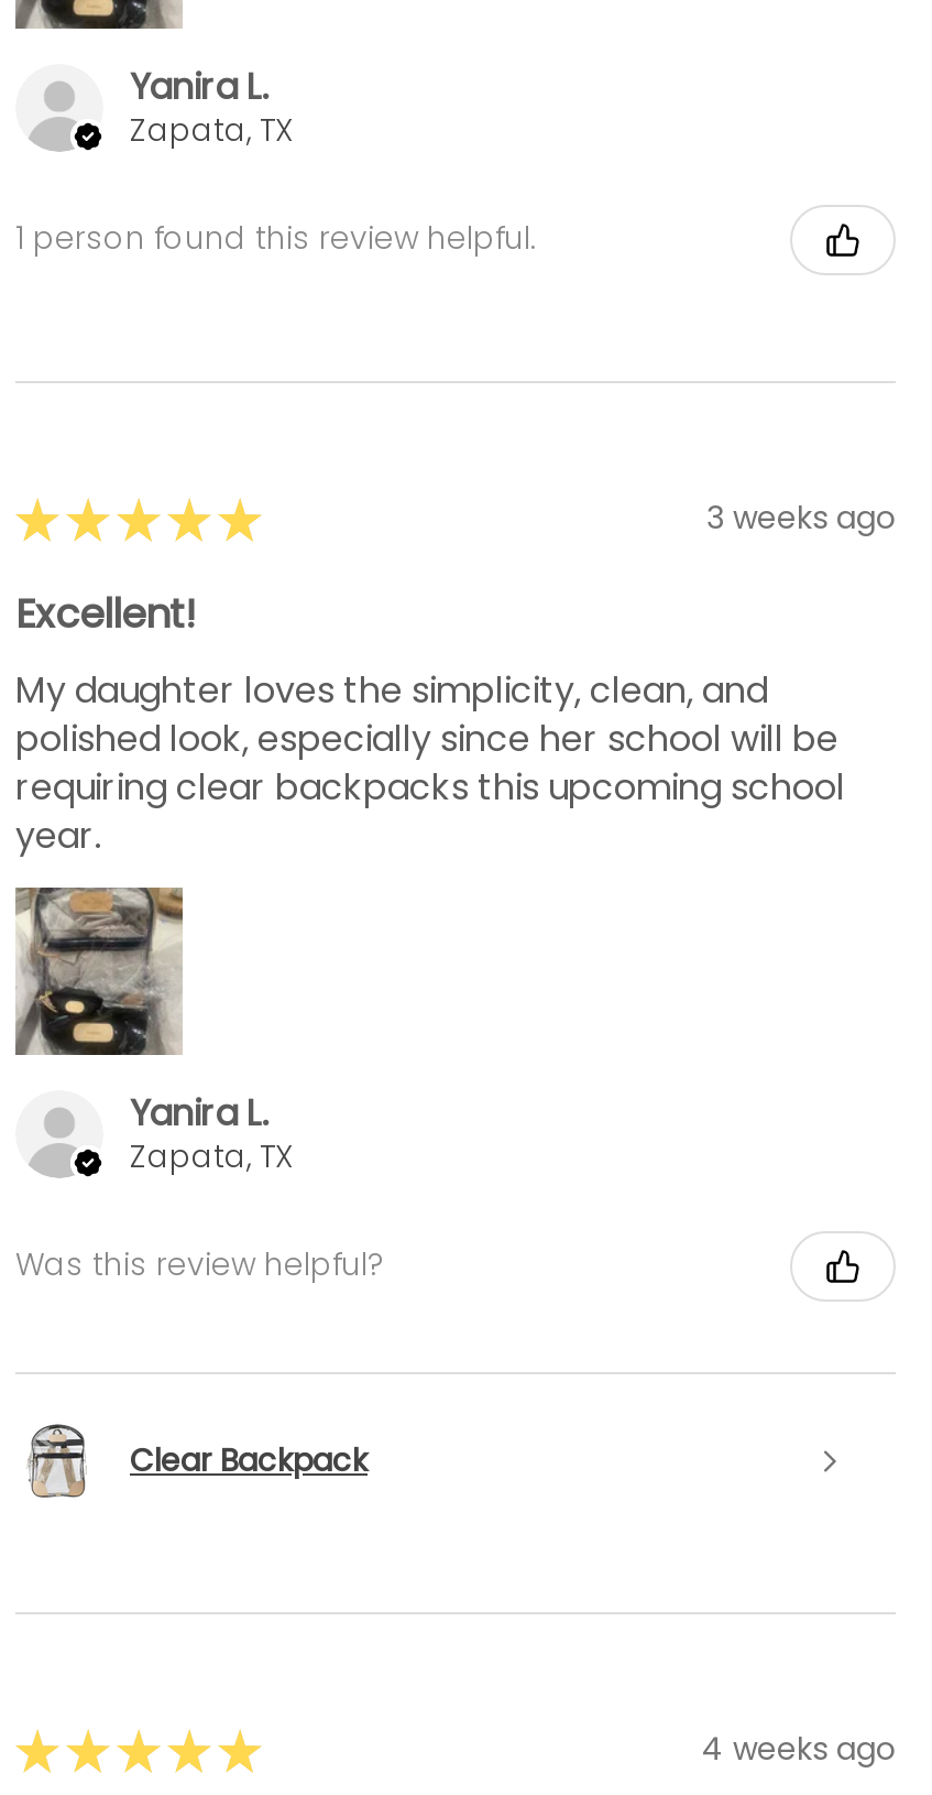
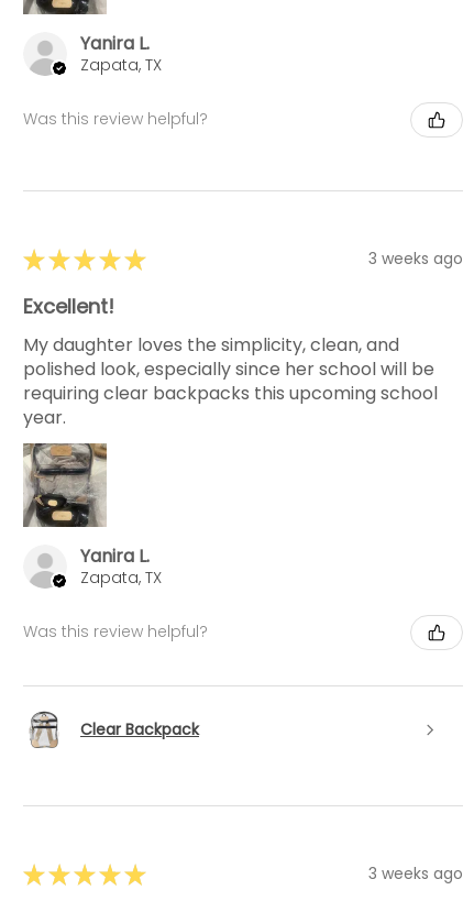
[15,216,537,260] 1 person found this review helpful. -> [23,108,208,130] Was this review helpful?
[702,1727,896,1771] 4 weeks ago -> [368,863,463,885] 3 weeks ago

